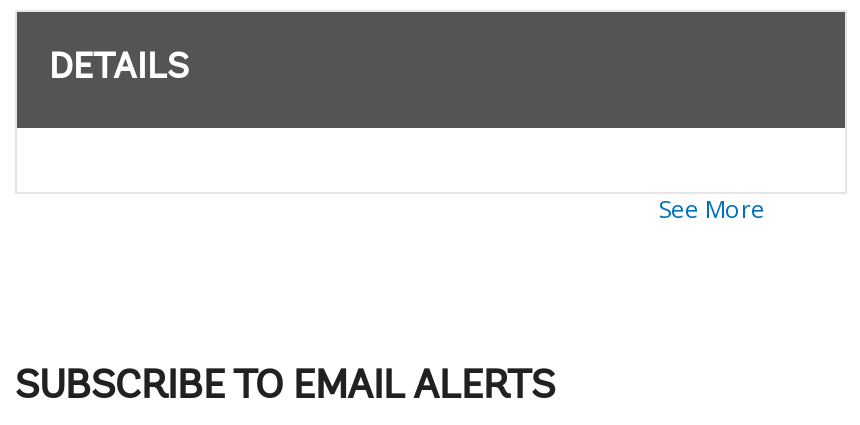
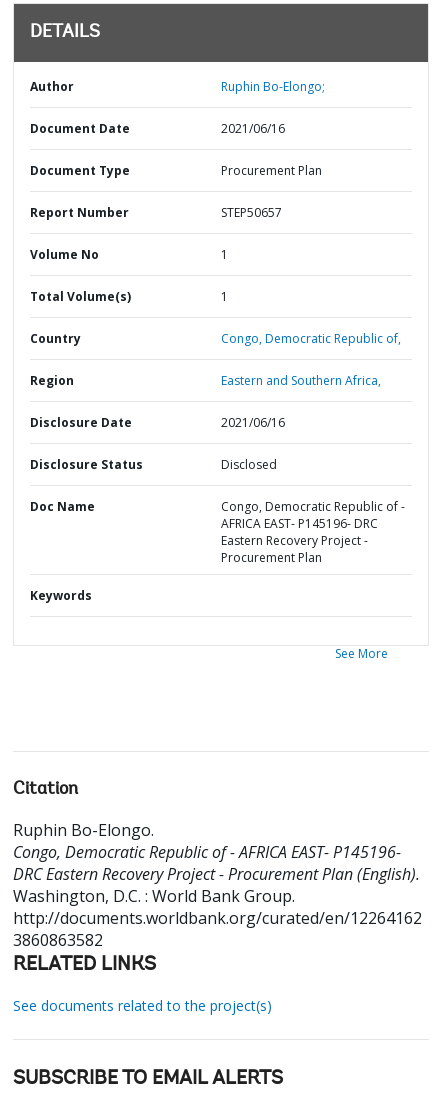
none -> [30,78,405,604] Author | Ruphin Bo-Elongo; | Document Date | 2021/06/16 | Document Type | Procurement Plan | Report Number | STEP50657 | Volume No | 1 | Total Volume(s) | 1 | Country | Congo, Democratic Republic of, | Region | Eastern and Southern Africa, | Disclosure Date | 2021/06/16 | Disclosure Status | Disclosed | Doc Name | Congo, Democratic Republic of - | AFRICA EAST- P145196- DRC | Eastern Recovery Project - | Procurement Plan | Keywords
none -> [13,781,422,1015] Citation | Ruphin Bo-Elongo. | Congo, Democratic Republic of - AFRICA EAST- P145196- | DRC Eastern Recovery Project - Procurement Plan (English). | Washington, D.C. : World Bank Group. | http://documents.worldbank.org/curated/en/12264162 | 3860863582 | RELATED LINKS | See documents related to the project(s)

